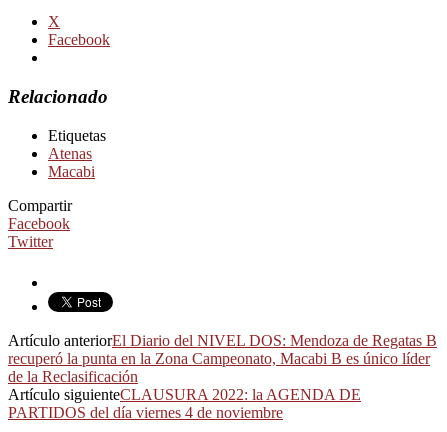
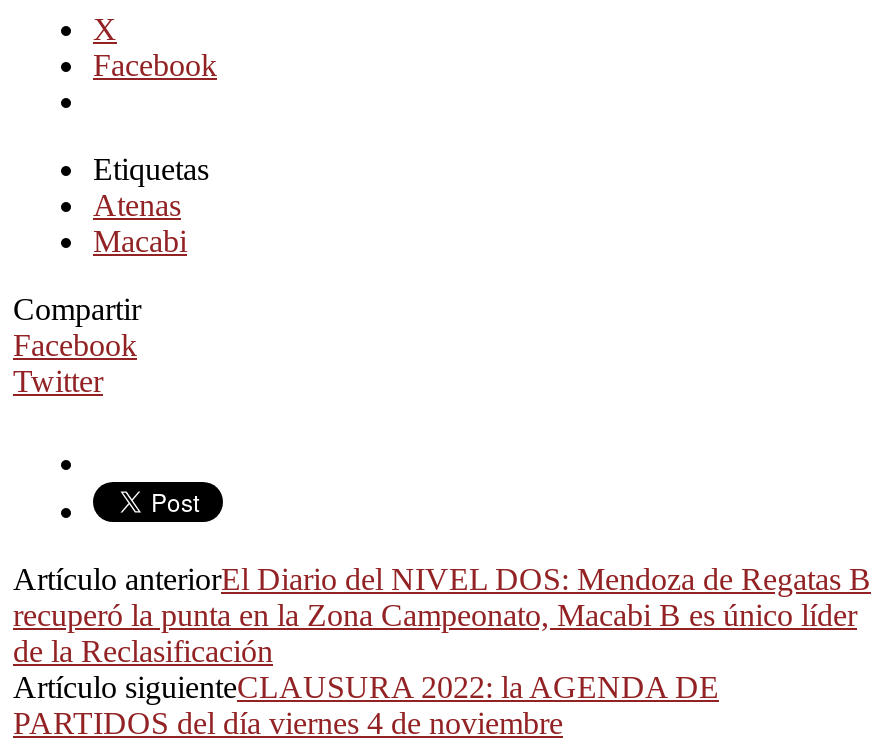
[8,86,108,107] Relacionado -> none

